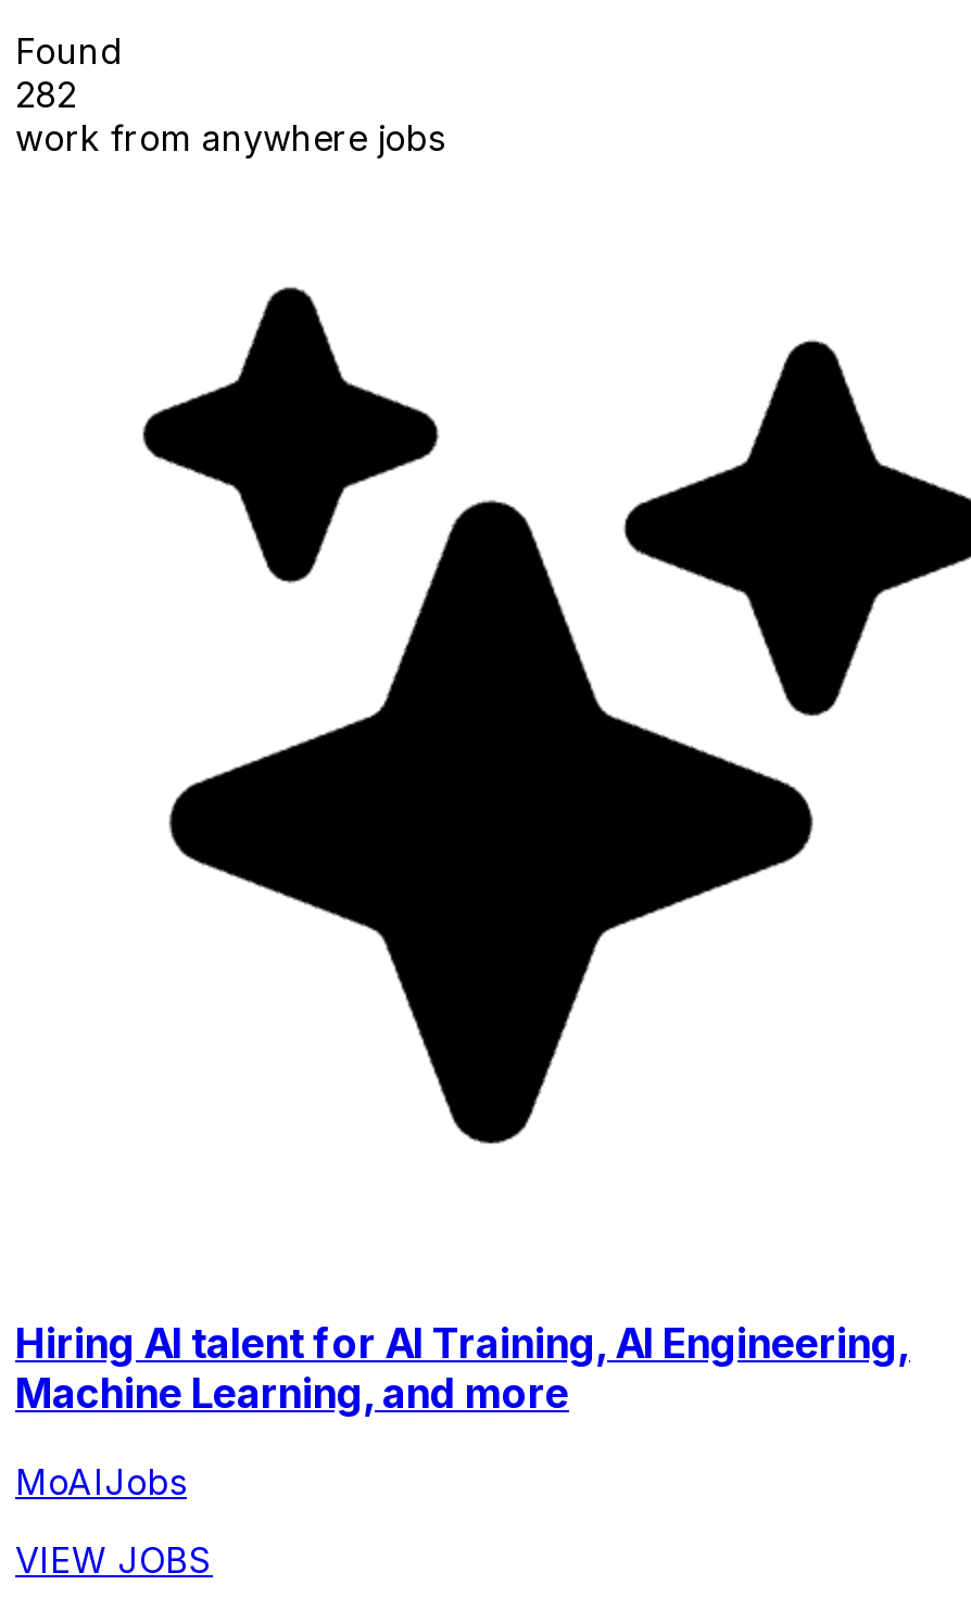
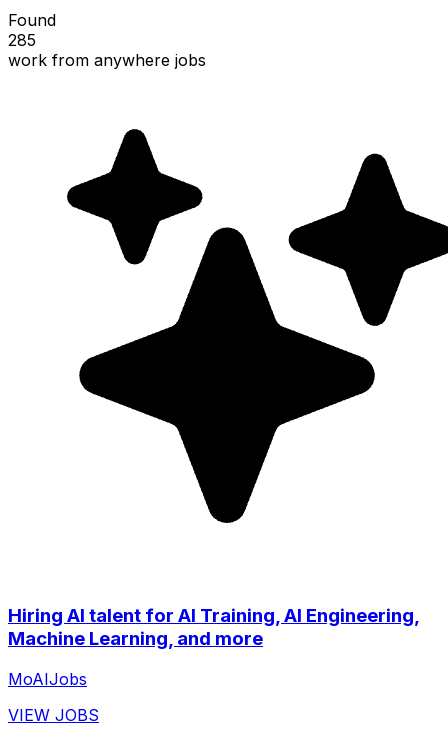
[15,72,76,115] 282 -> [8,30,36,50] 285

